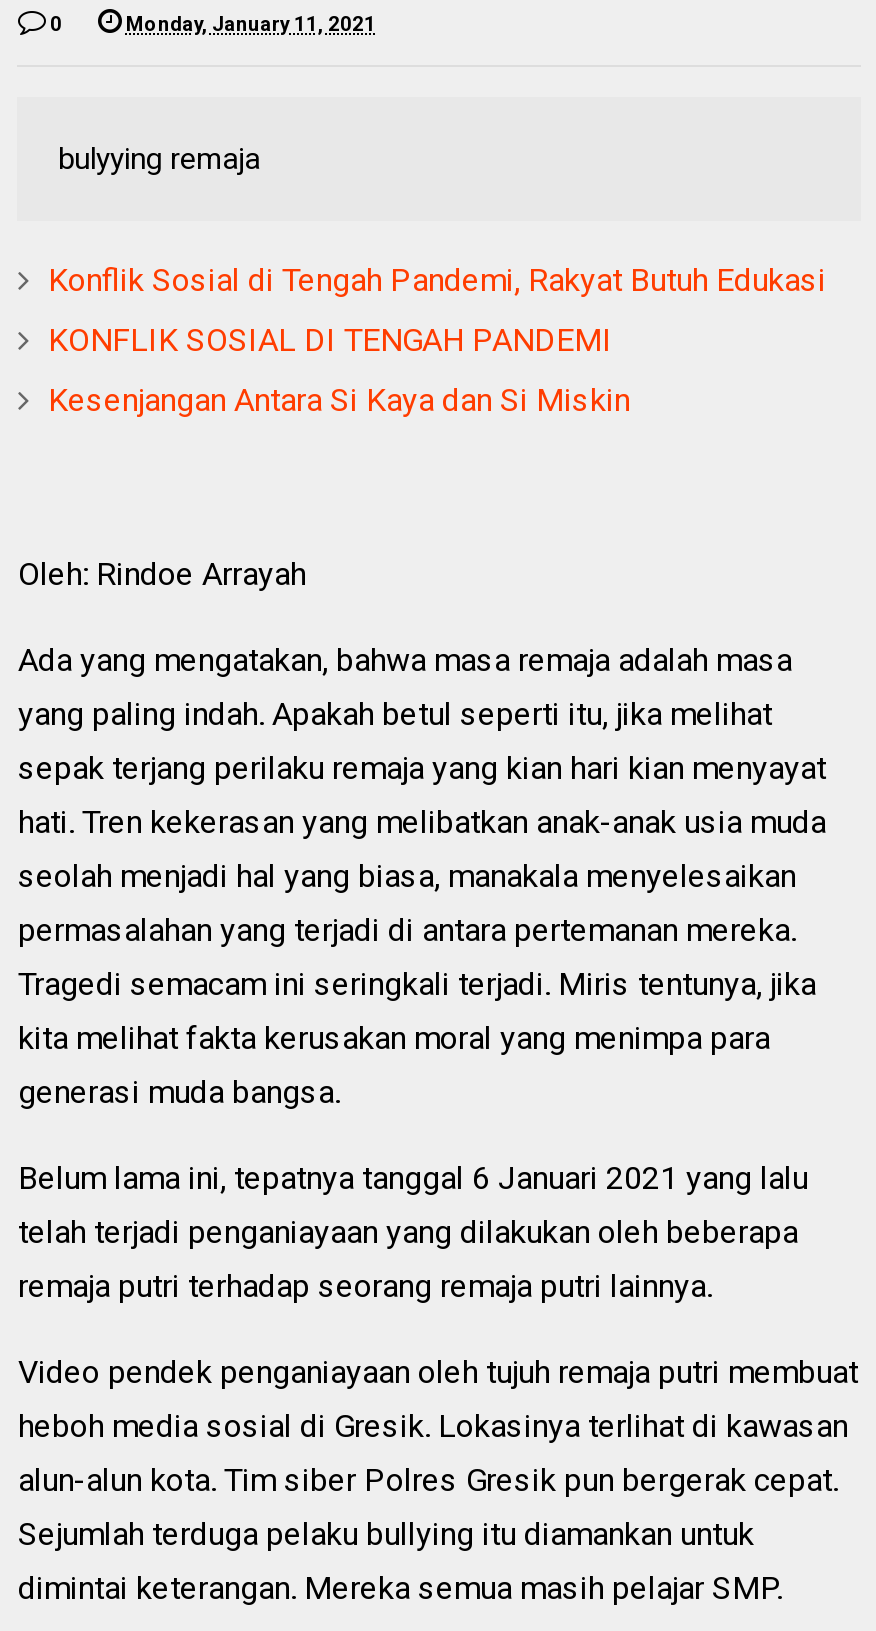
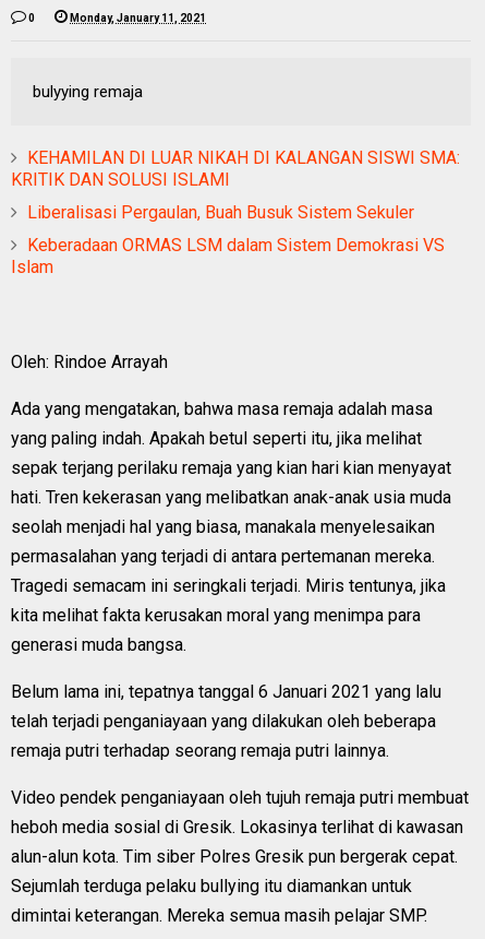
[48,261,826,299] Konflik Sosial di Tengah Pandemi, Rakyat Butuh Edukasi -> [11,148,460,190] KEHAMILAN DI LUAR NIKAH DI KALANGAN SISWI SMA: | KRITIK DAN SOLUSI ISLAMI
[48,321,612,359] KONFLIK SOSIAL DI TENGAH PANDEMI -> [28,202,415,223] Liberalisasi Pergaulan, Buah Busuk Sistem Sekuler
[48,381,630,419] Kesenjangan Antara Si Kaya dan Si Miskin -> [11,235,445,277] Keberadaan ORMAS LSM dalam Sistem Demokrasi VS | Islam

